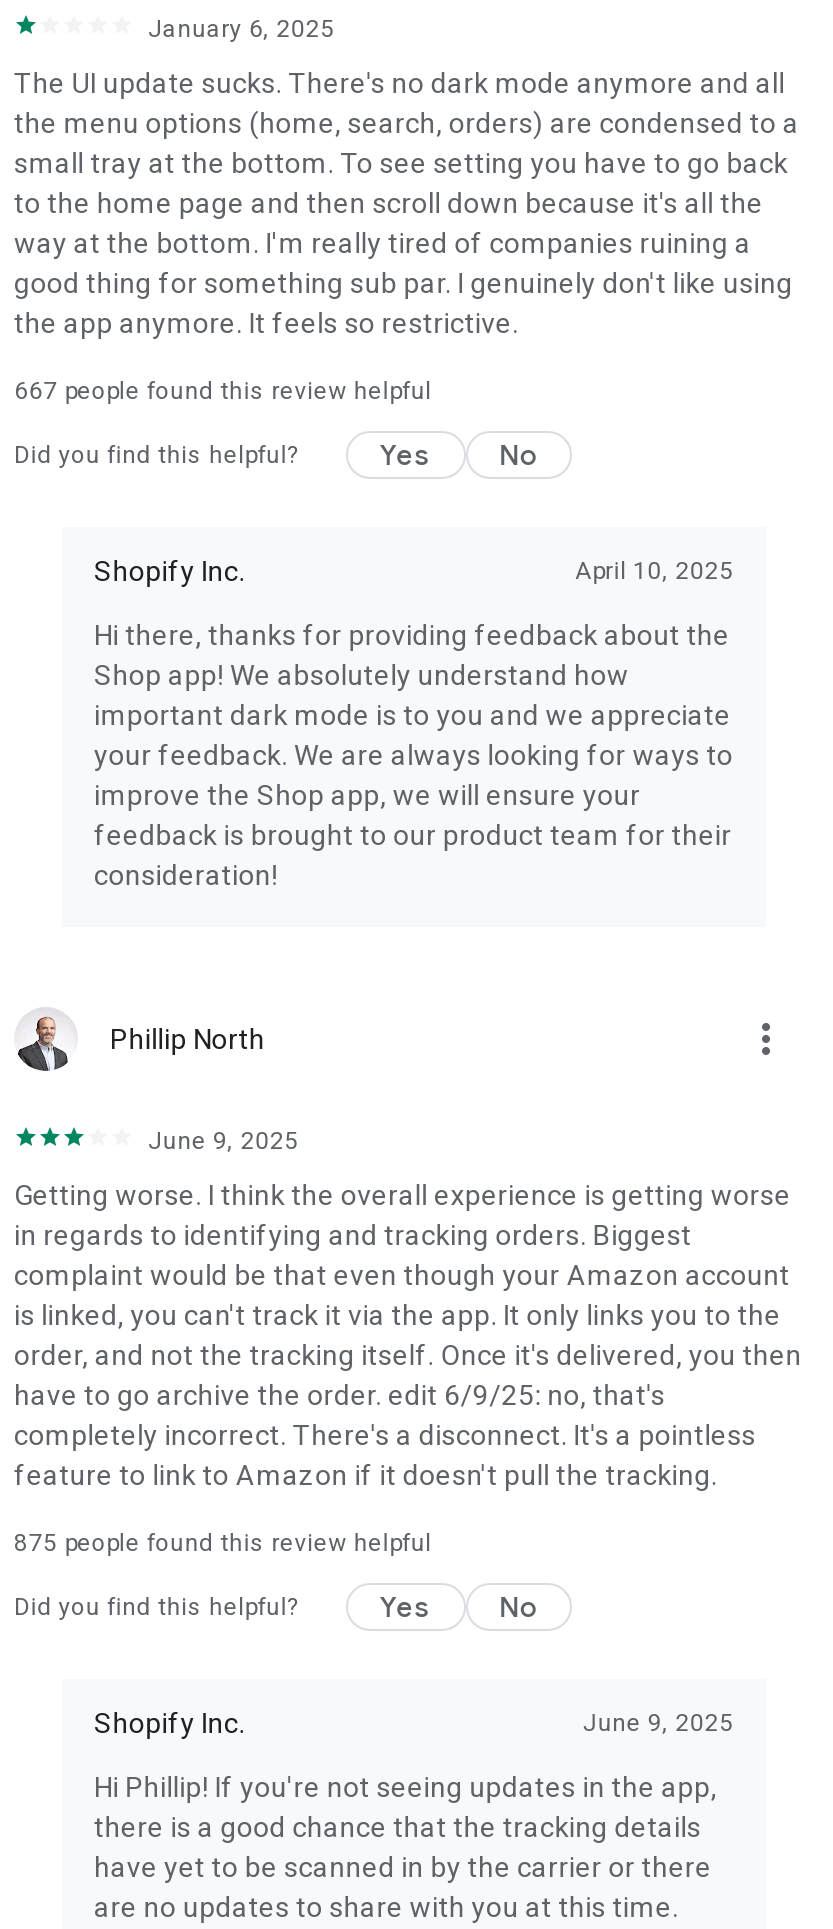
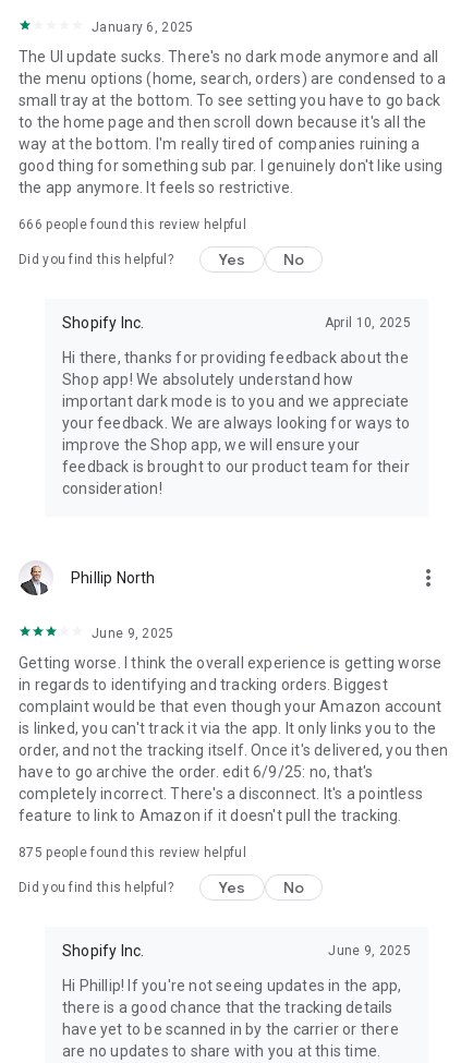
[14,377,432,405] 667 people found this review helpful -> [19,217,246,232] 666 people found this review helpful

